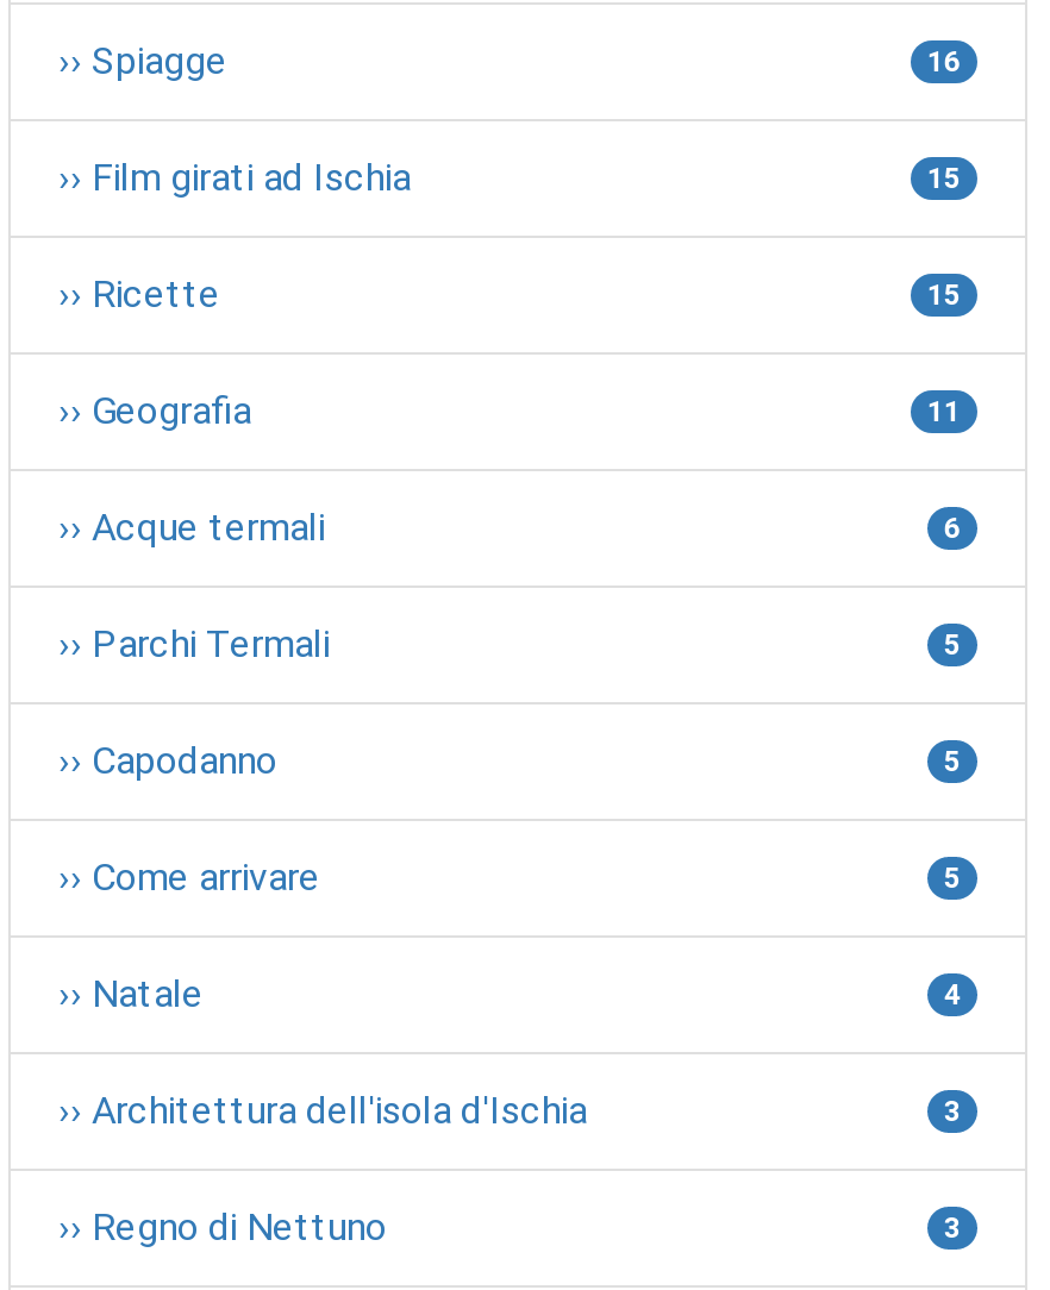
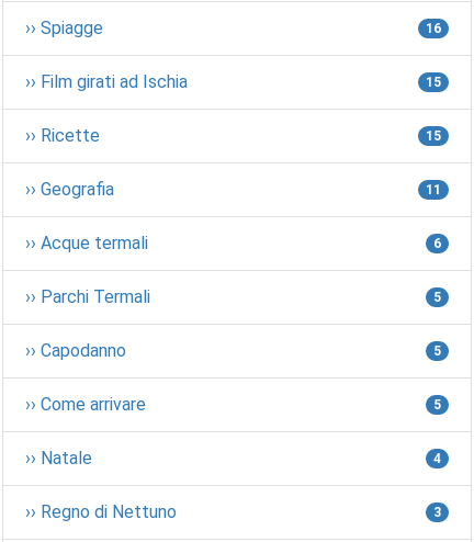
[58,1088,960,1133] ›› Architettura dell'isola d'Ischia | 3 -> none

